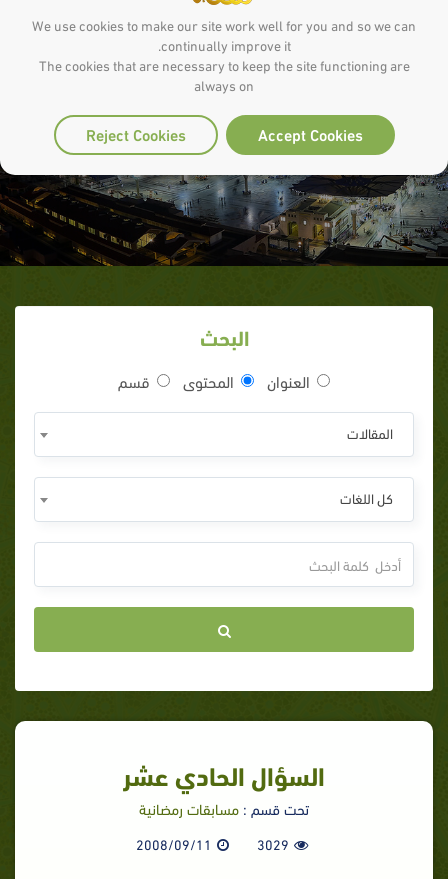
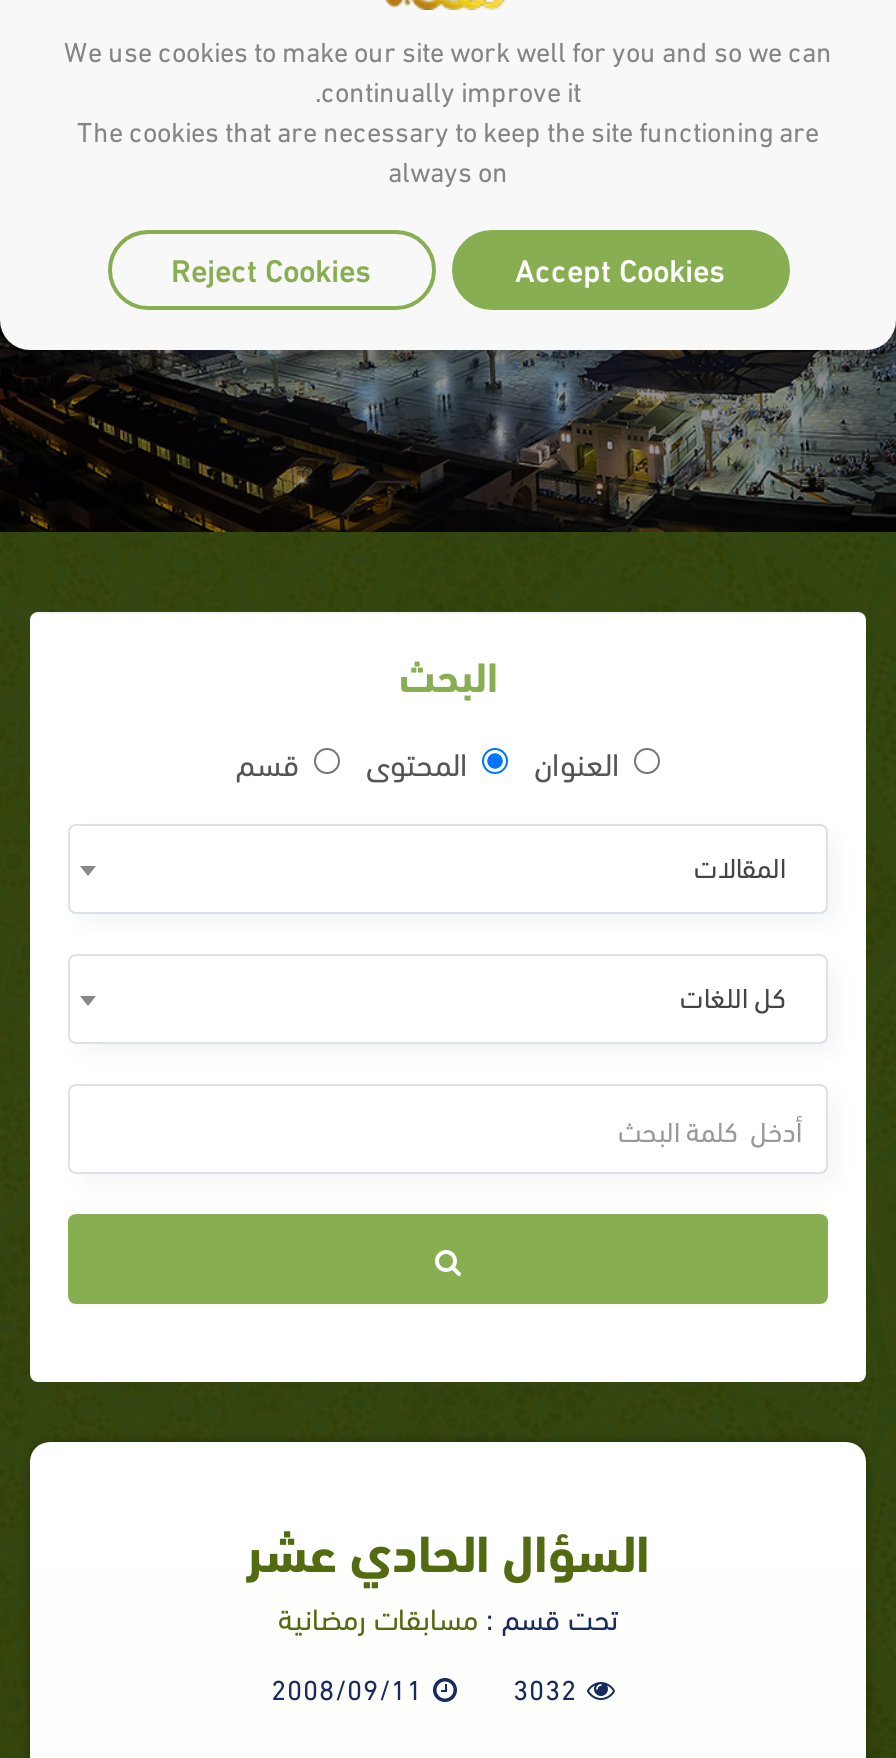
[256,833,288,854] 3029 -> [513,1666,577,1708] 3032

